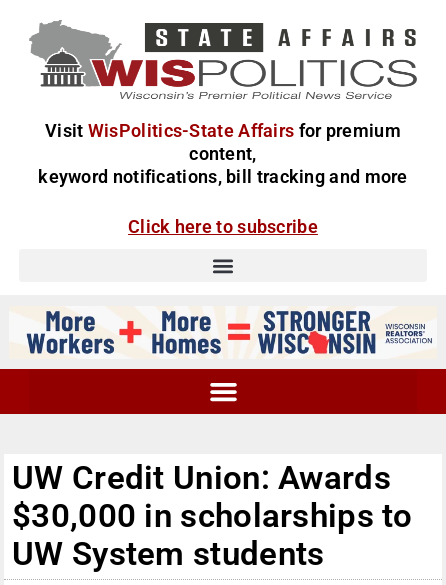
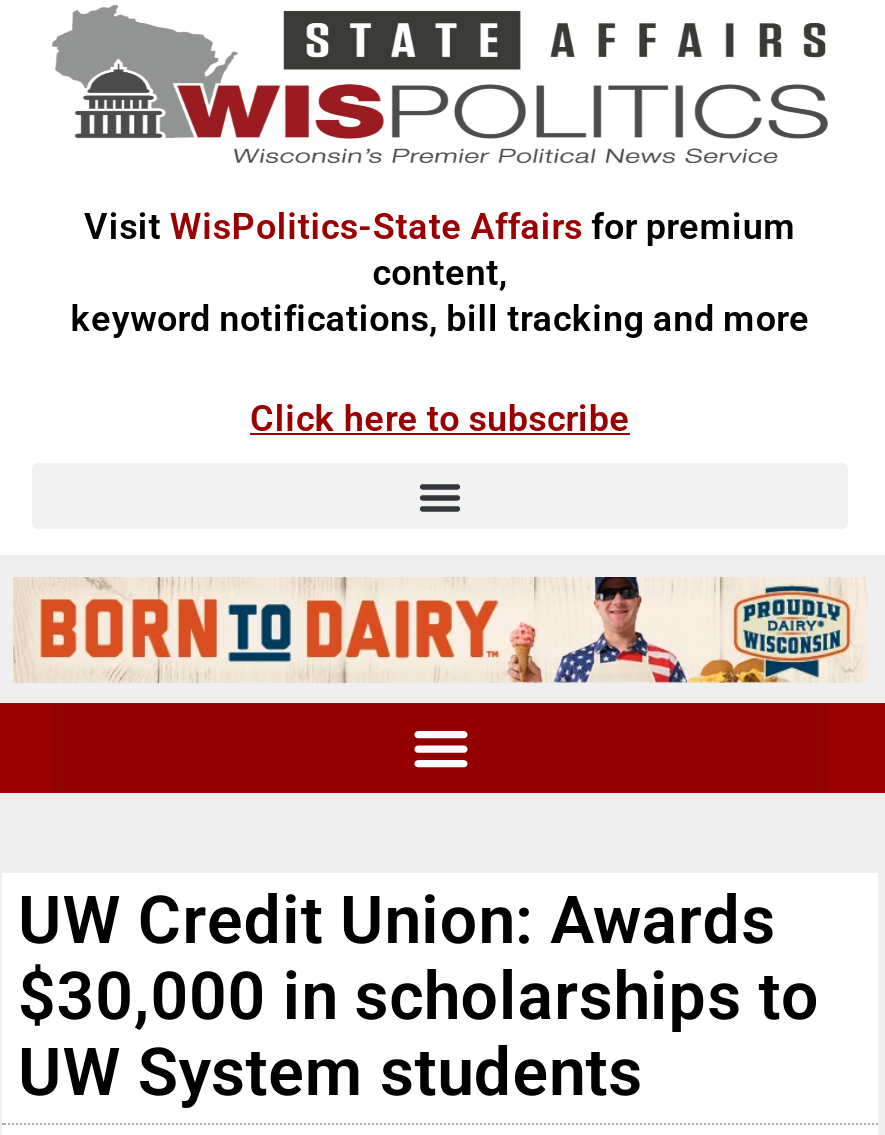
[10,306,433,359] [image] -> [14,575,858,685] [image]

